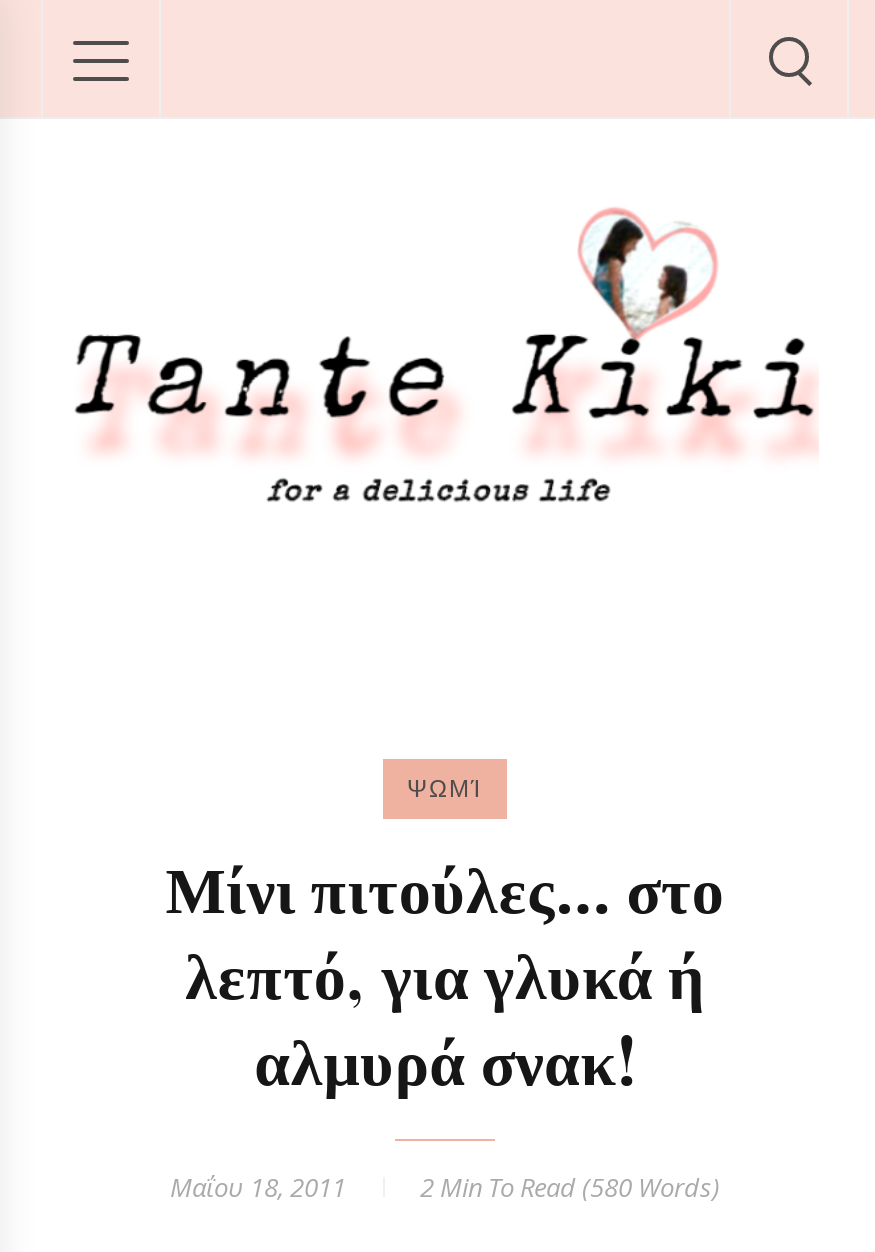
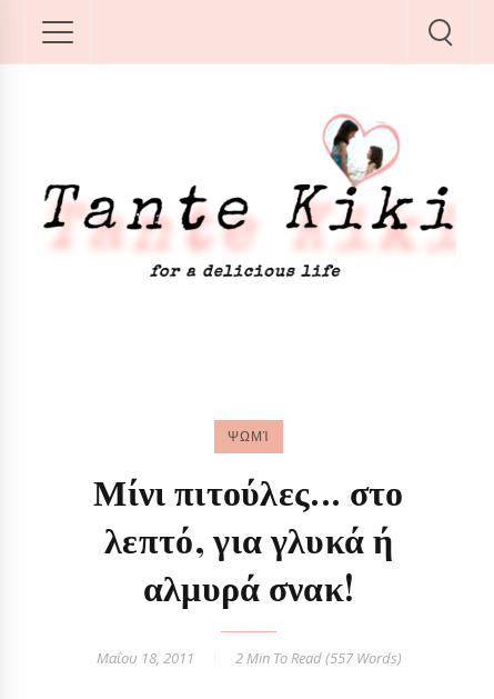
[420,1168,720,1204] 2 Min To Read (580 Words) -> [235,647,401,667] 2 Min To Read (557 Words)

